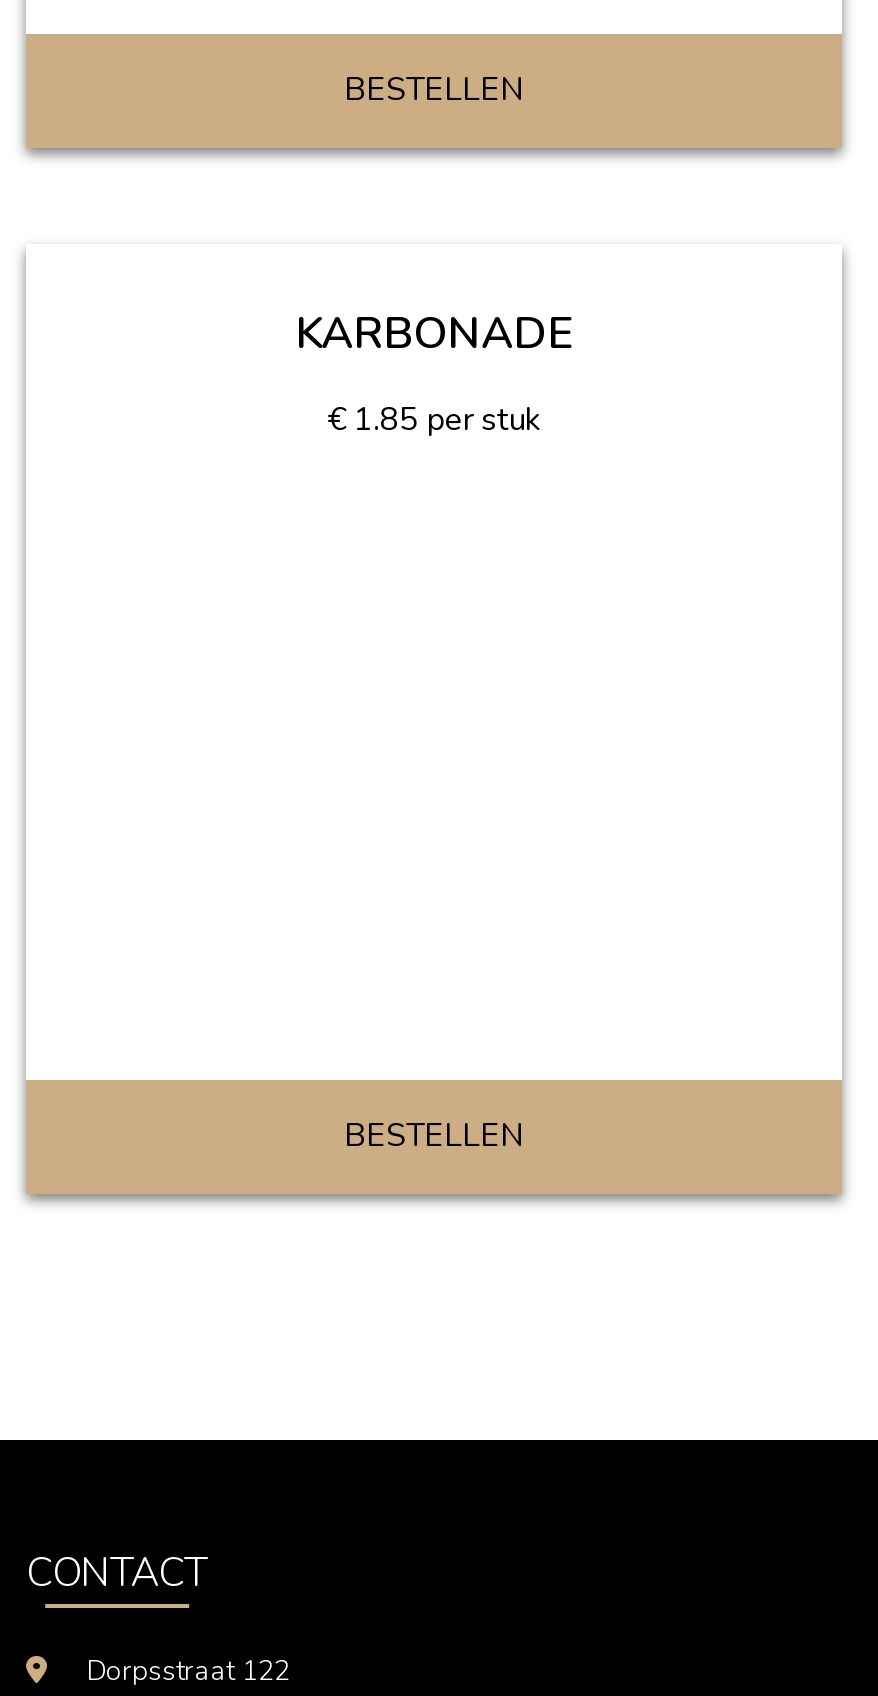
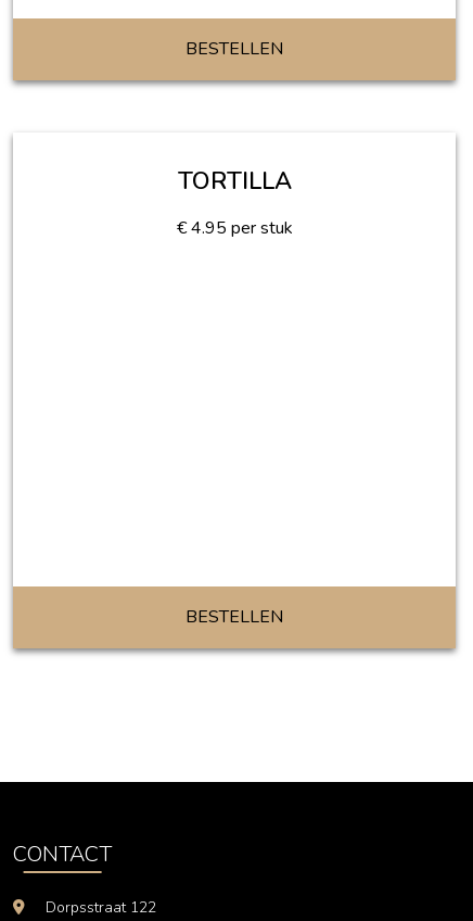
[295,304,573,364] KARBONADE -> [177,165,291,198] TORTILLA
[327,398,541,442] € 1.85 per stuk -> [176,216,292,240] € 4.95 per stuk

